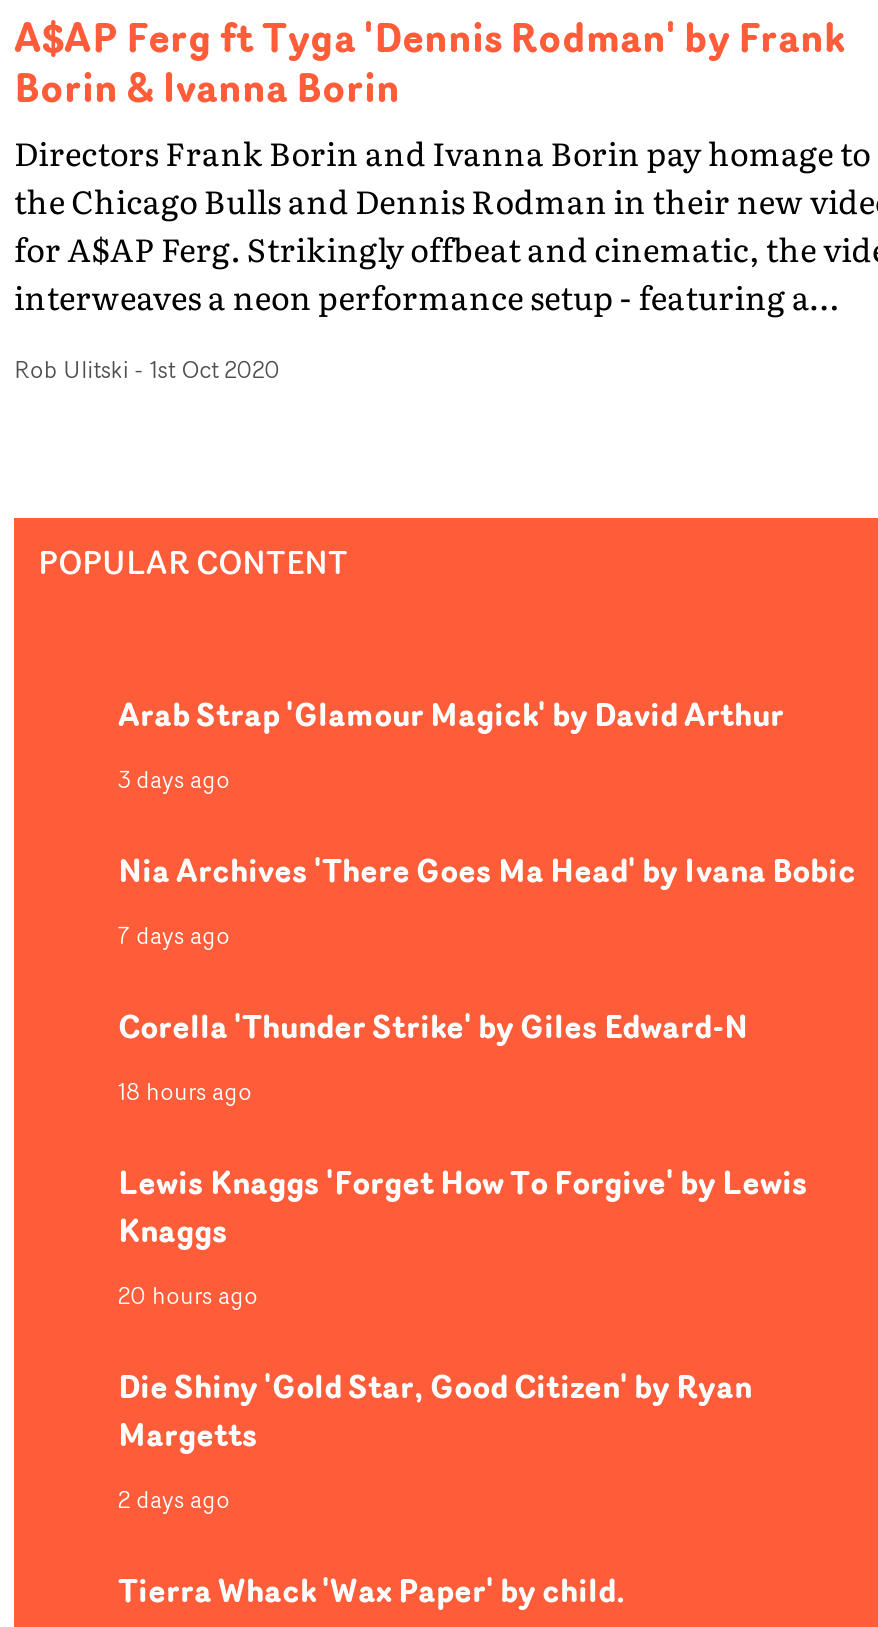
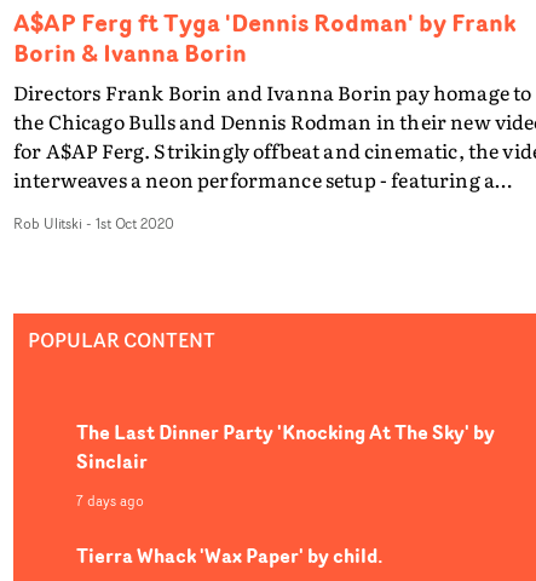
[118,691,856,895] Arab Strap 'Glamour Magick' by David Arthur | 3 days ago | Nia Archives 'There Goes Ma Head' by Ivana Bobic -> [76,418,495,476] The Last Dinner Party 'Knocking At The Sky' by | Sinclair
[118,1003,808,1517] Corella 'Thunder Strike' by Giles Edward-N | 18 hours ago | Lewis Knaggs 'Forget How To Forgive' by Lewis | Knaggs | 20 hours ago | Die Shiny 'Gold Star, Good Citizen' by Ryan | Margetts | 2 days ago -> none

